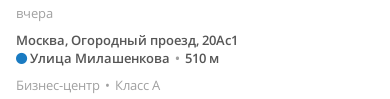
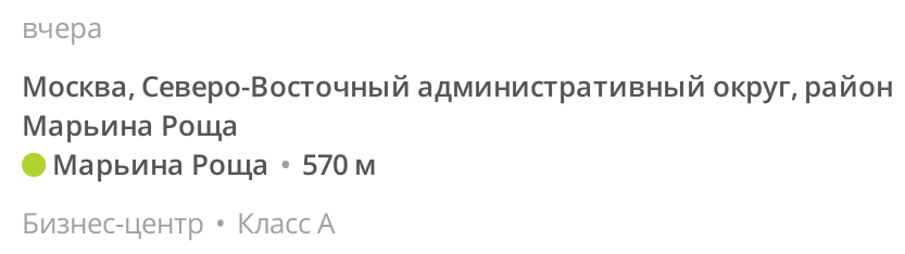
[16,31,238,67] Москва, Огородный проезд, 20Ас1 | Улица Милашенкова • 510 м -> [22,66,893,184] Москва, Северо-Восточный административный округ, район | Марьина Роща | Марьина Роща • 570 м

